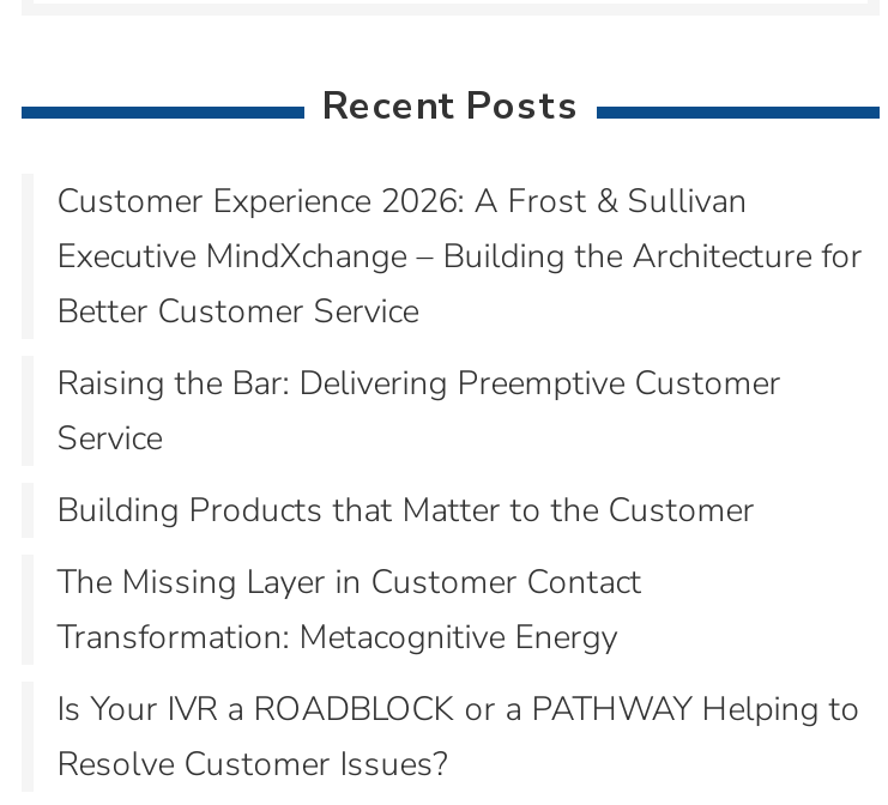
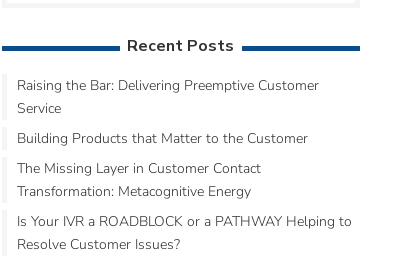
[57,178,862,334] Customer Experience 2026: A Frost & Sullivan | Executive MindXchange – Building the Architecture for | Better Customer Service -> none

